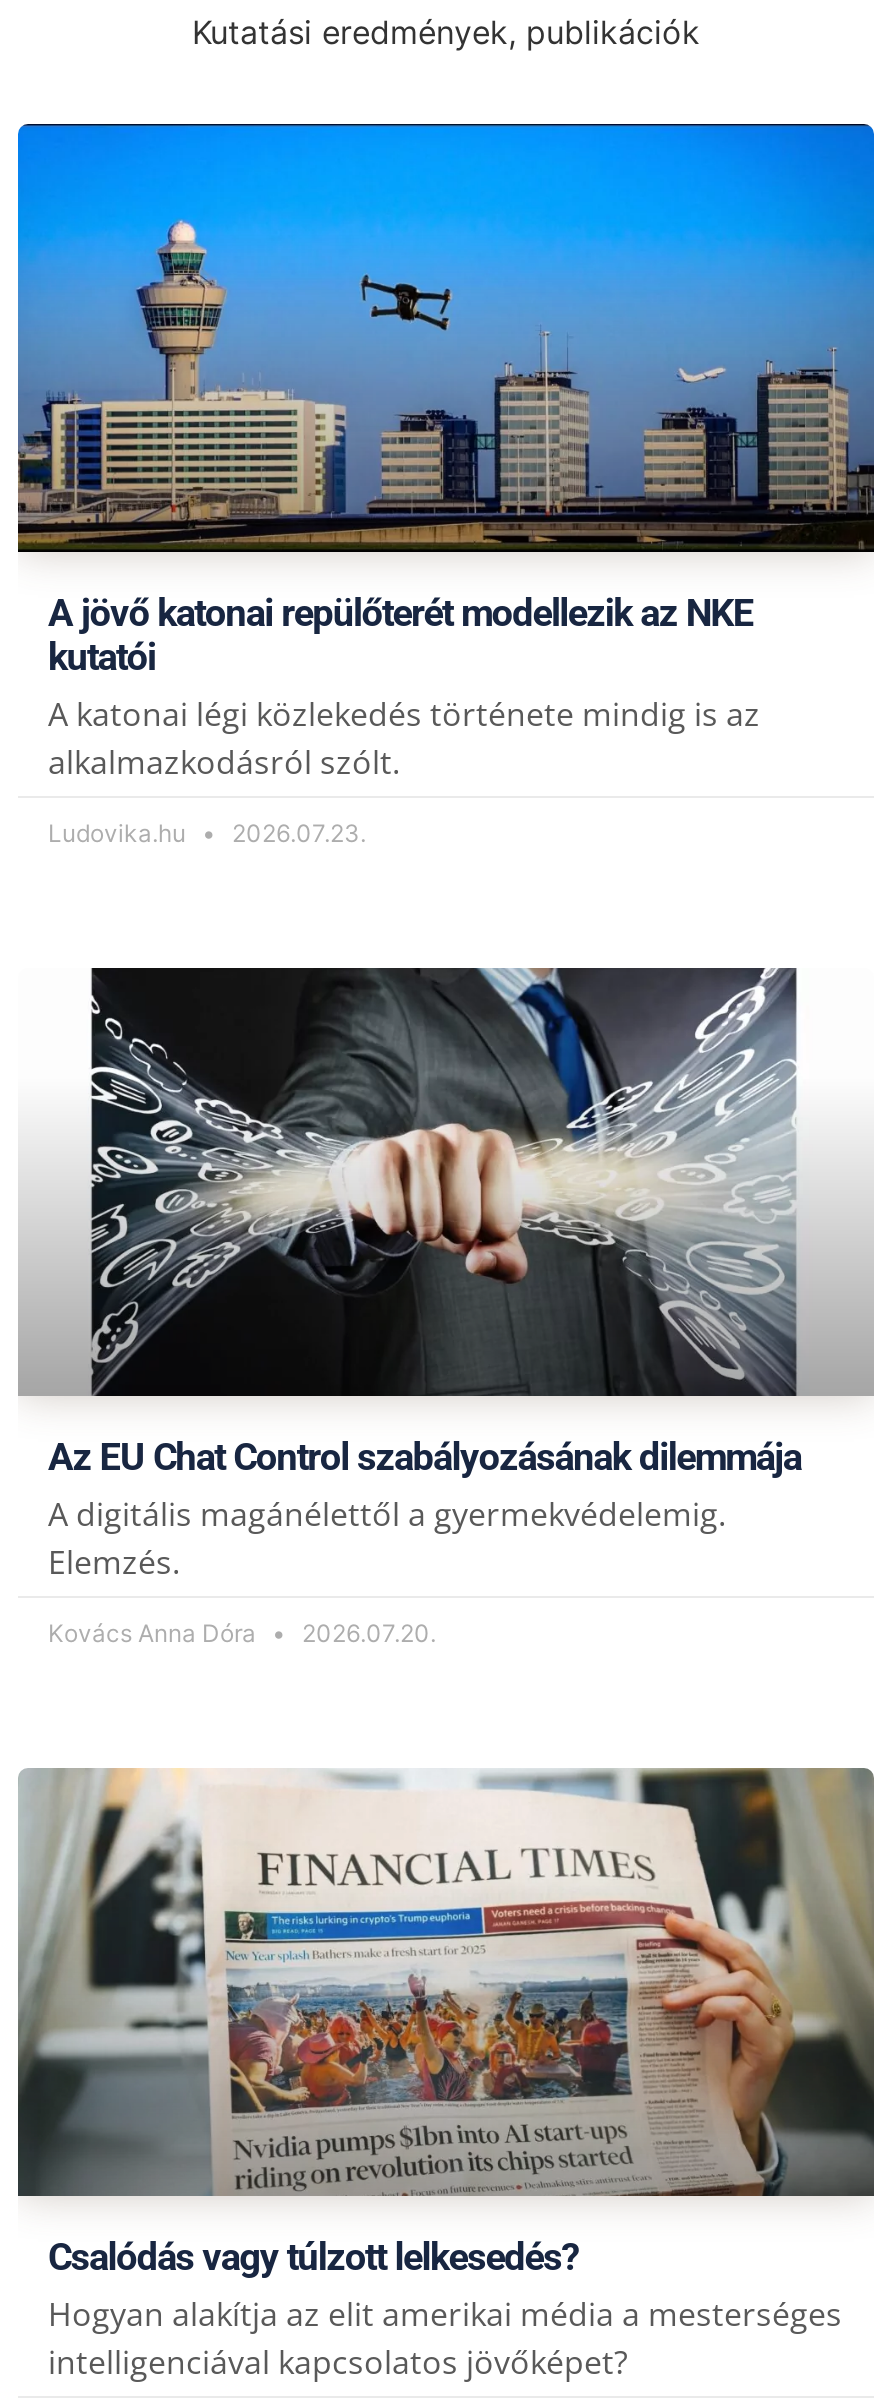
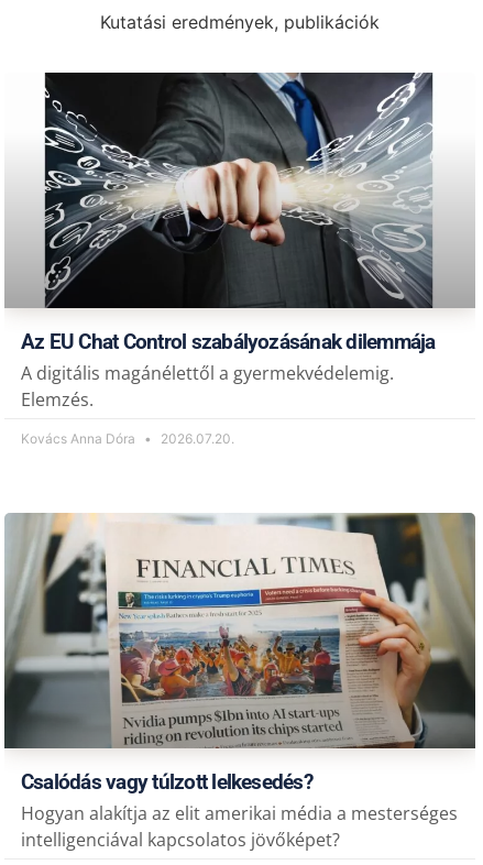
[16,122,876,849] [image] | A jövő katonai repülőterét modellezik az NKE | kutatói | A katonai légi közlekedés története mindig is az | alkalmazkodásról szólt. | Ludovika.hu | 2026.07.23. -> none

